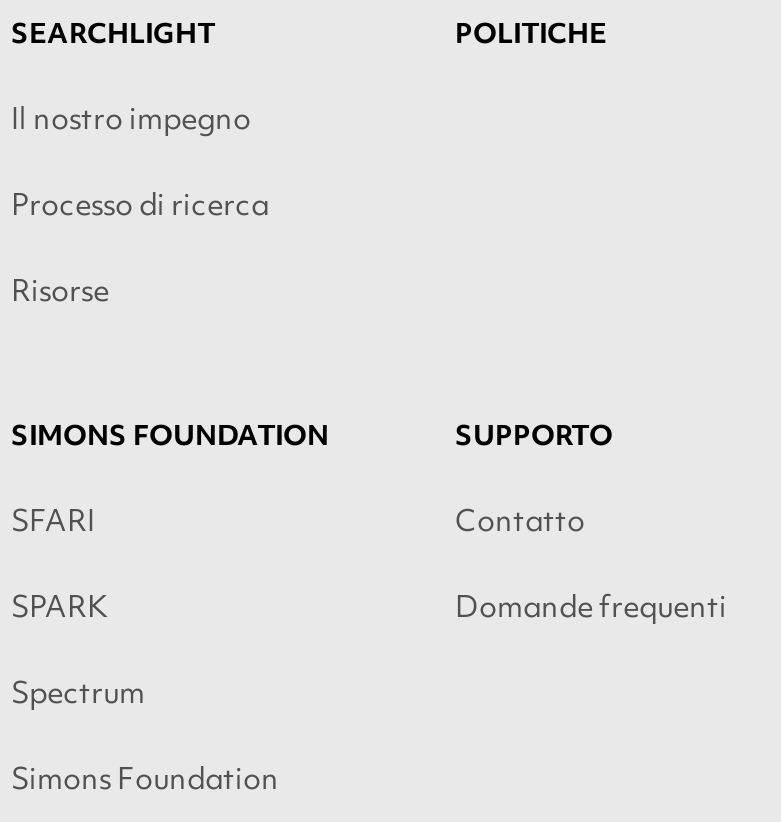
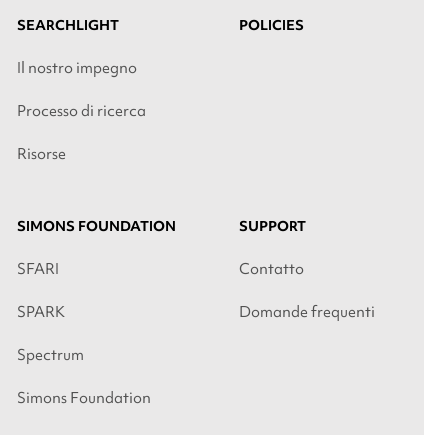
[455,15,607,51] POLITICHE -> [239,16,304,34] POLICIES
[455,416,613,452] SUPPORTO -> [239,217,306,235] SUPPORT

